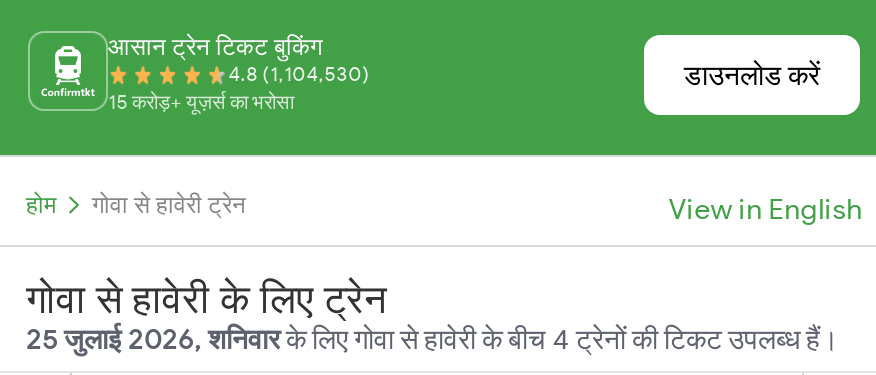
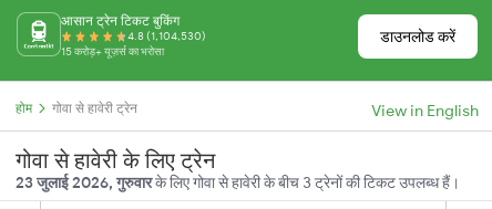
[26,321,838,357] 25 जुलाई 2026, शनिवारके लिए गोवा से हावेरी के बीच 4 ट्रेनों की टिकट उपलब्ध हैं। -> [16,173,460,192] 23 जुलाई 2026, गुरुवारके लिए गोवा से हावेरी के बीच 3 ट्रेनों की टिकट उपलब्ध हैं।

